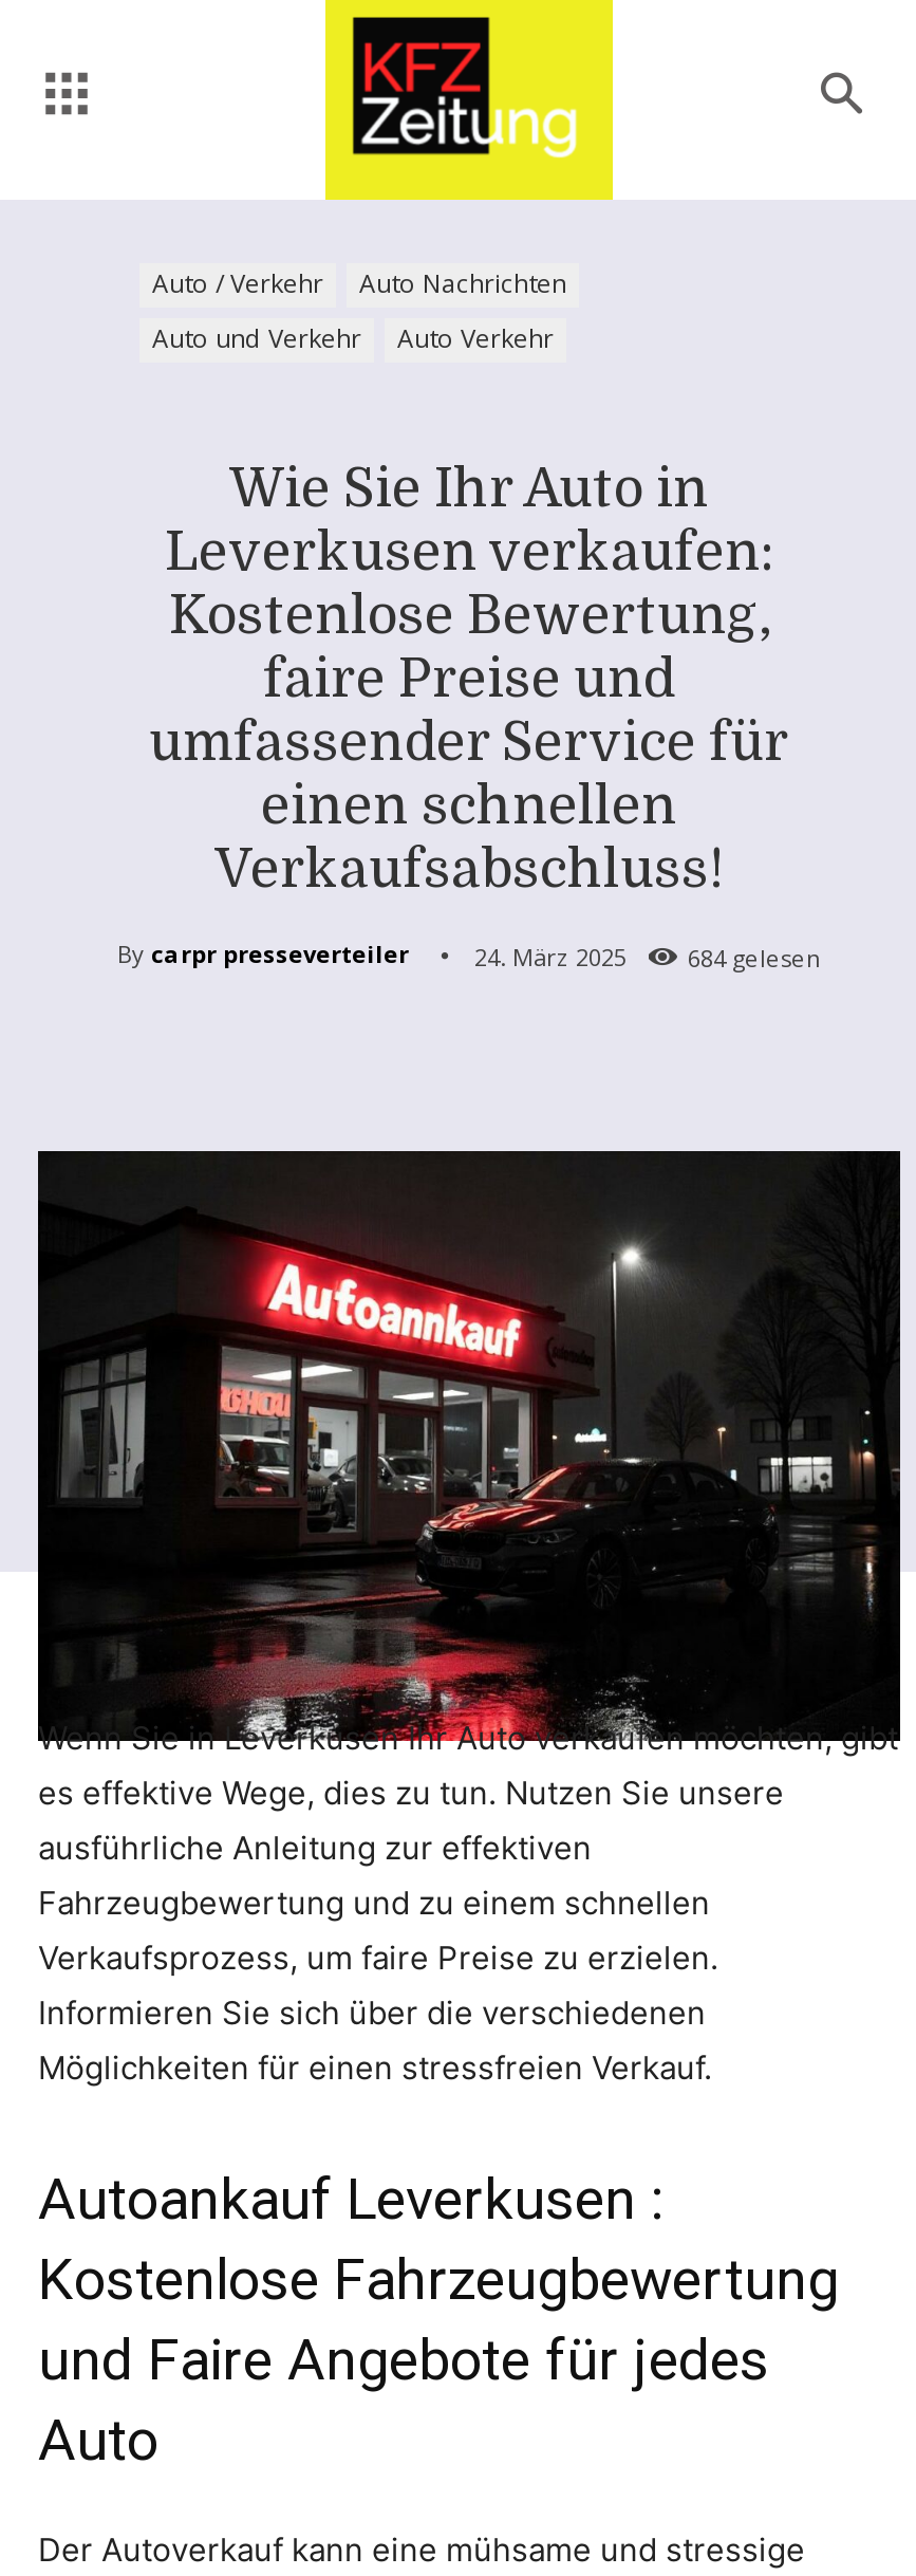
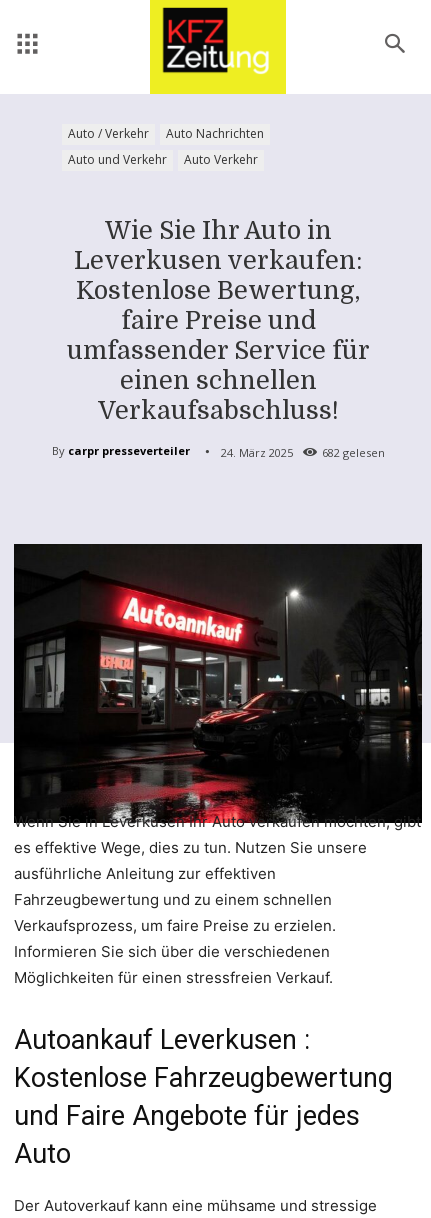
[474,941,821,973] 24. März 2025 684 gelesen -> [220,445,384,460] 24. März 2025 682 gelesen

